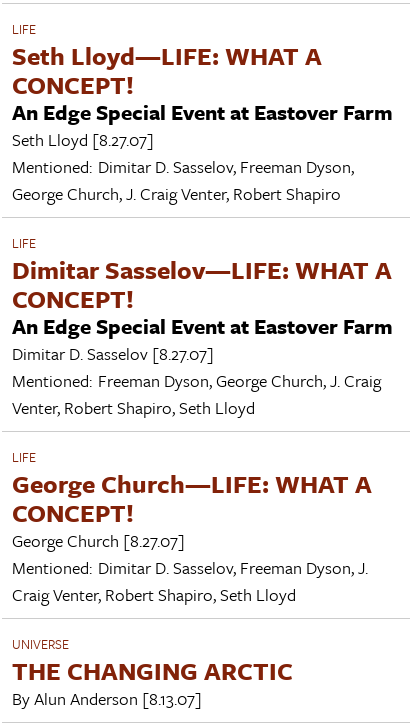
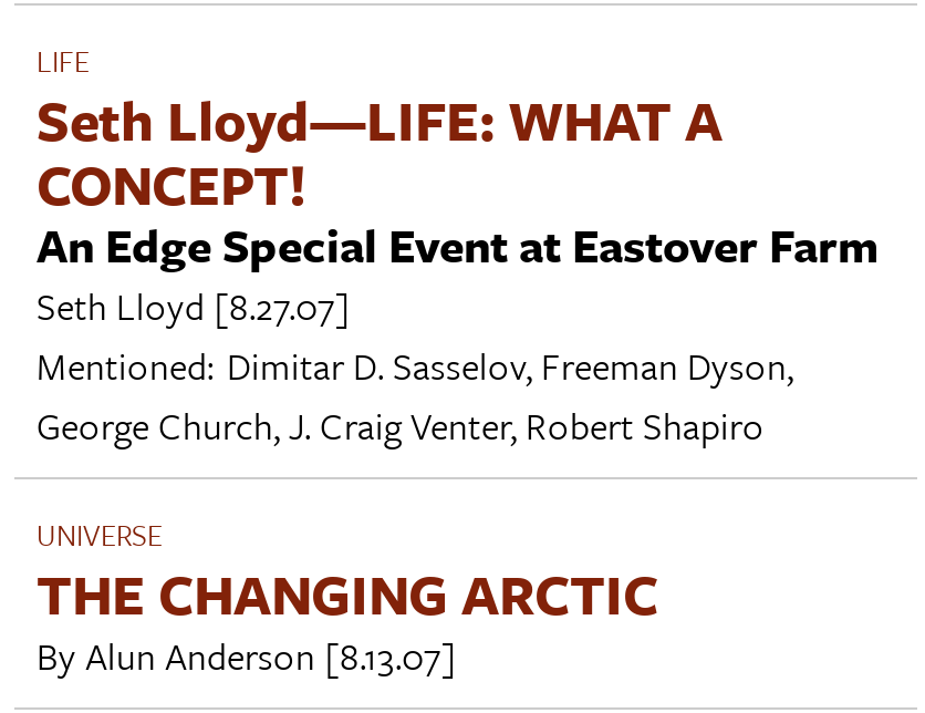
[12,233,393,607] LIFE | Dimitar Sasselov—LIFE: WHAT A | CONCEPT! | An Edge Special Event at Eastover Farm | Dimitar D. Sasselov [8.27.07] | Mentioned: Freeman Dyson, George Church,J. Craig | Venter, Robert Shapiro, Seth Lloyd | LIFE | George Church—LIFE: WHAT A | CONCEPT! | George Church [8.27.07] | Mentioned: Dimitar D. Sasselov, Freeman Dyson,J. | Craig Venter, Robert Shapiro, Seth Lloyd -> none

